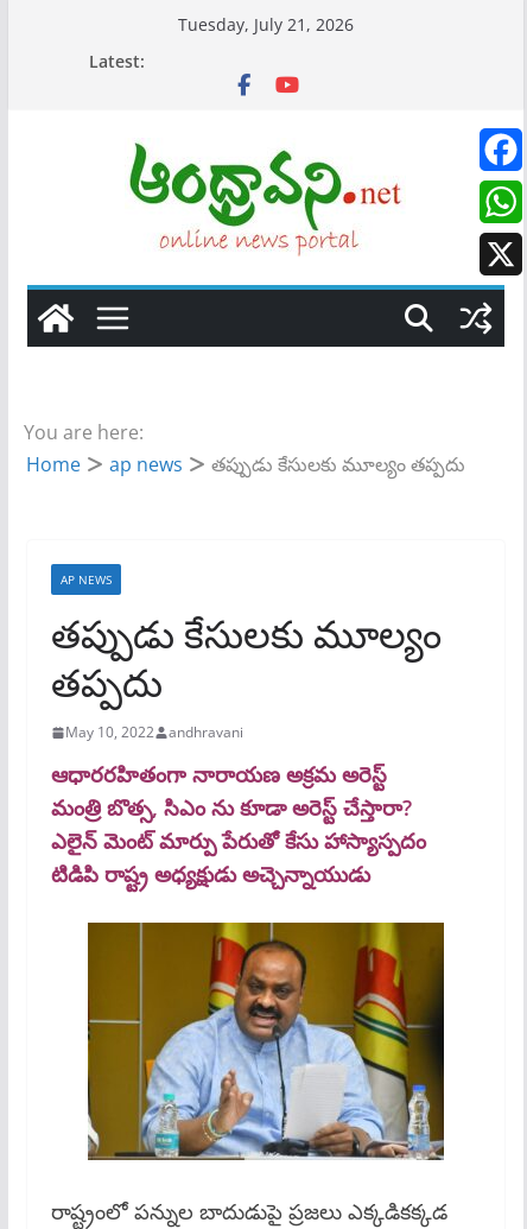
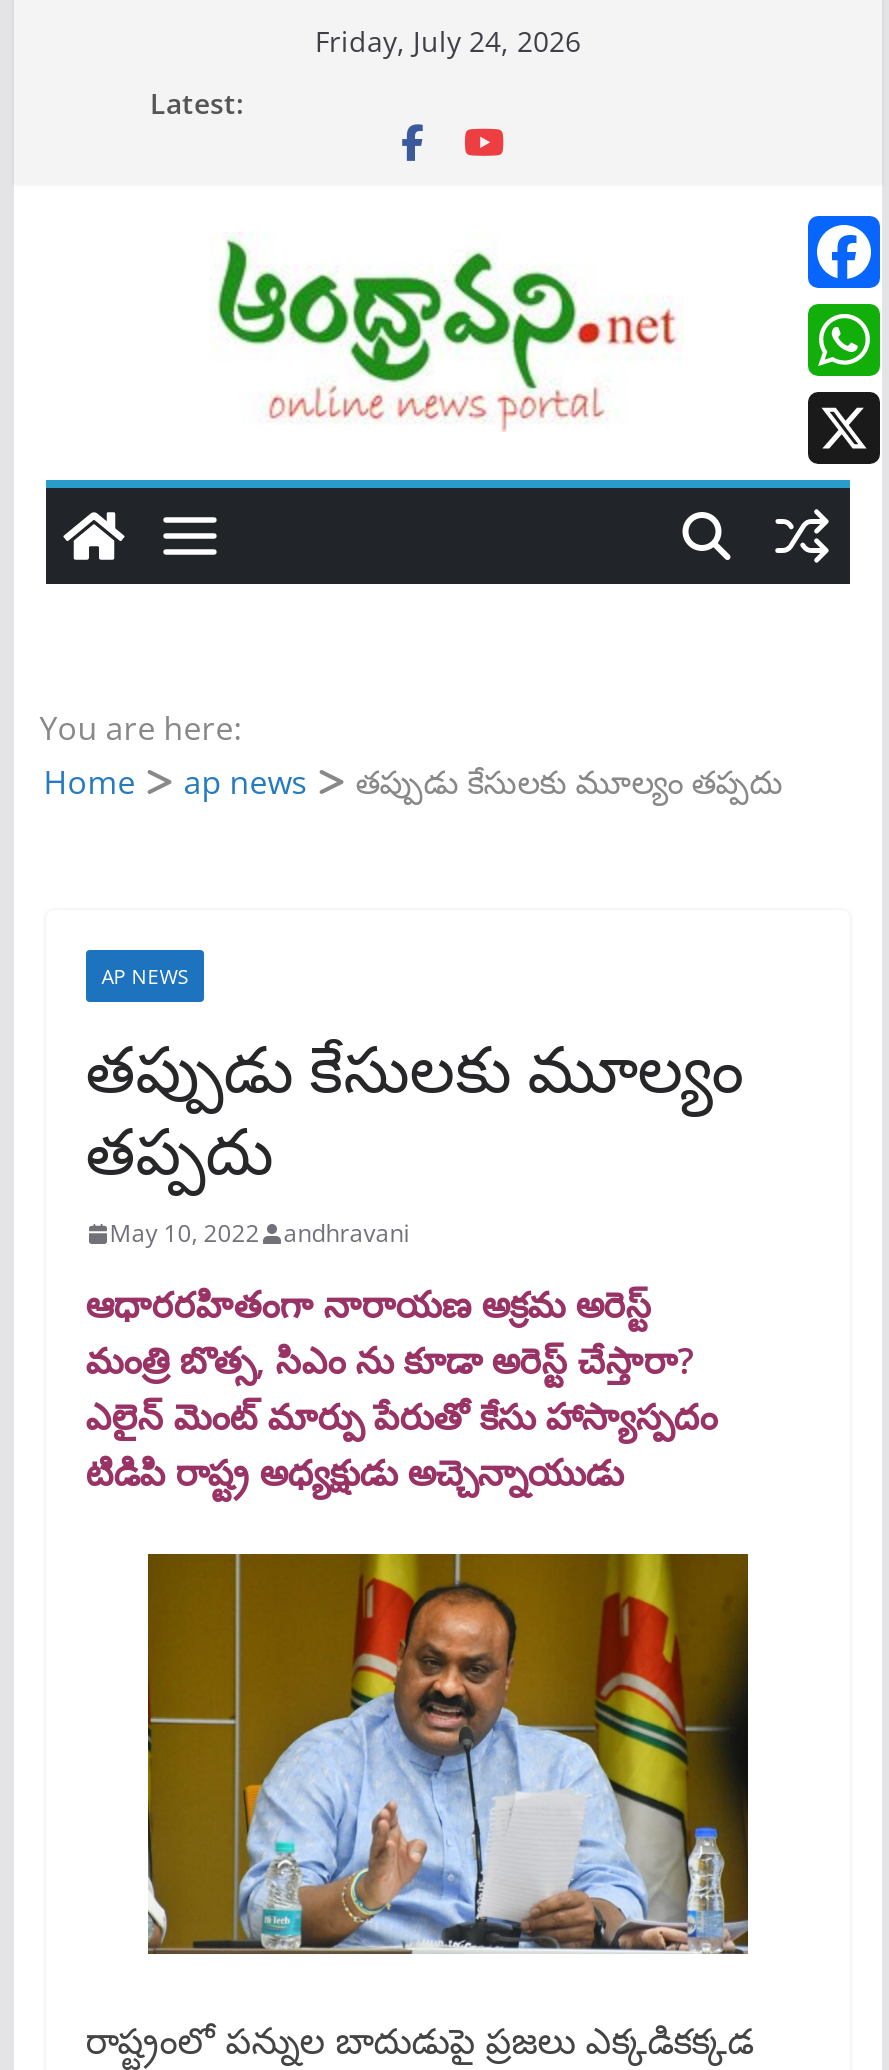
[178,13,354,36] Tuesday, July 21, 2026 -> [315,22,581,60] Friday, July 24, 2026

